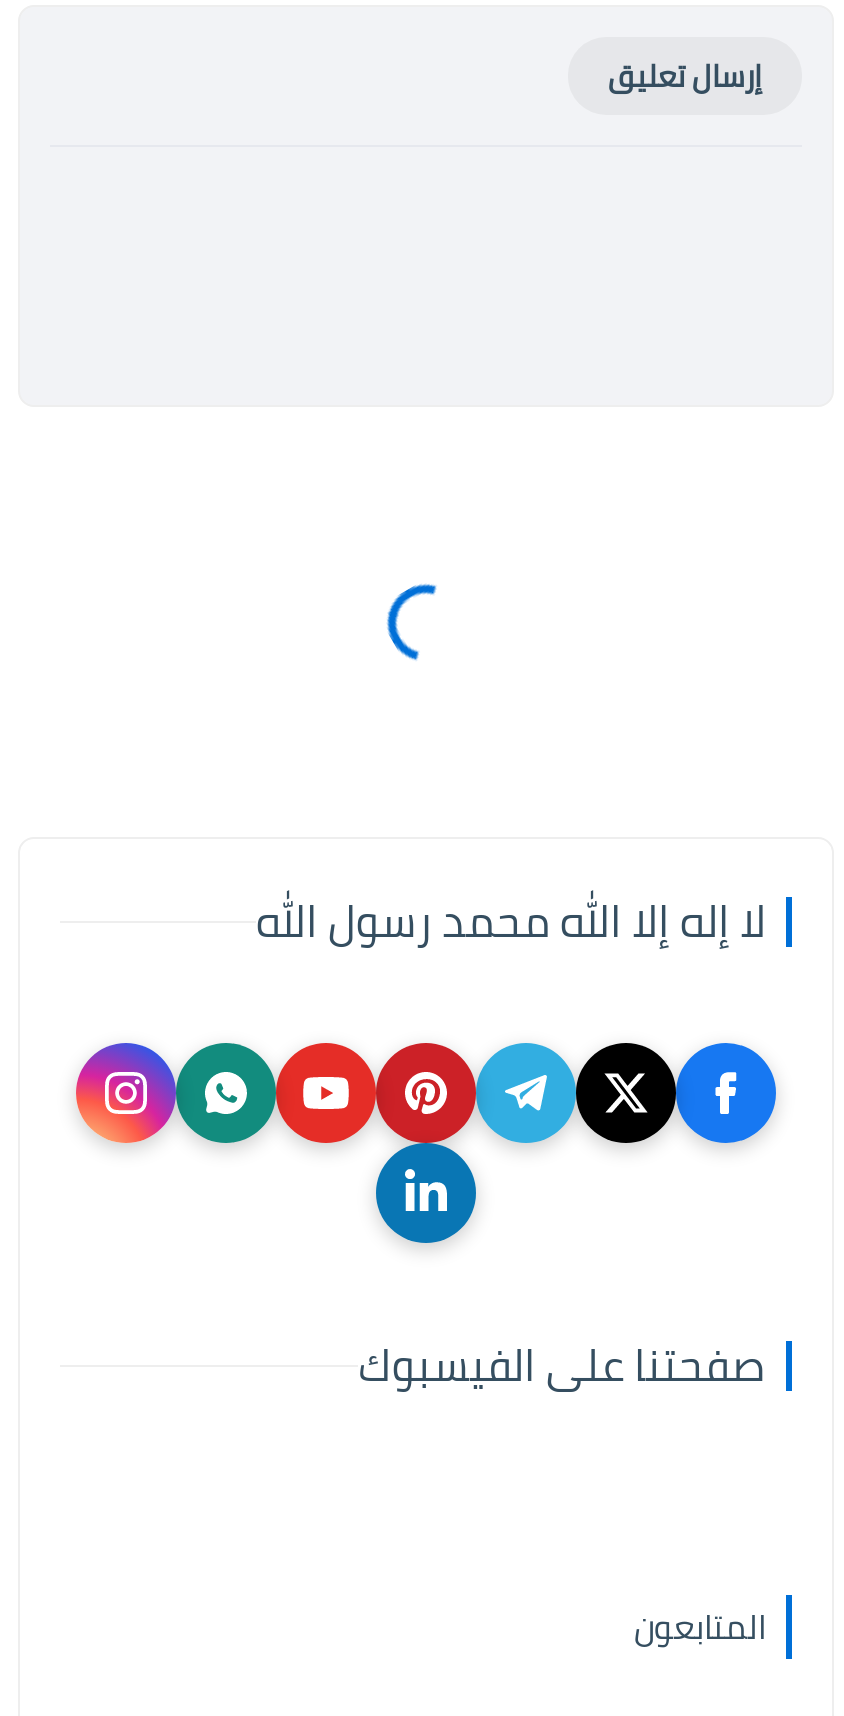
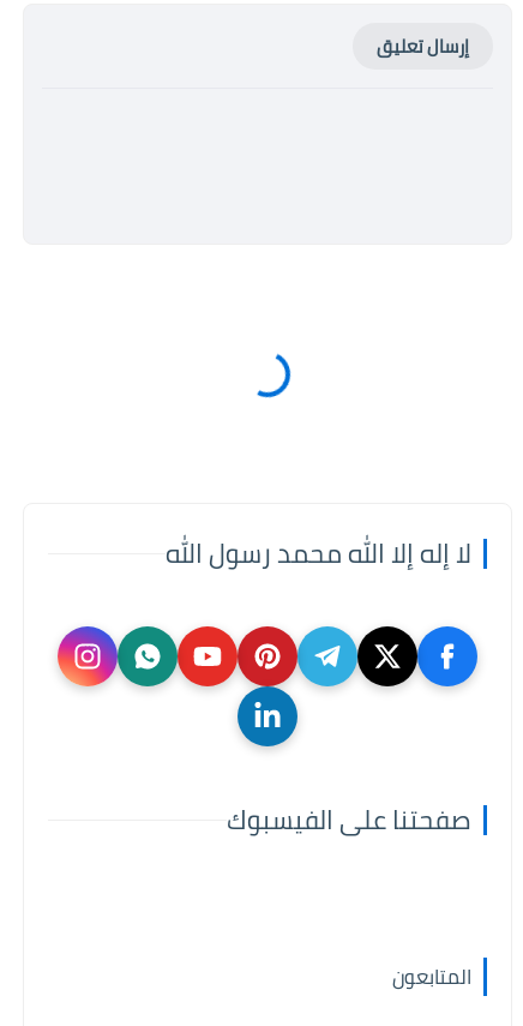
[386,583,464,661] [image] -> [245,352,291,398] [image]

